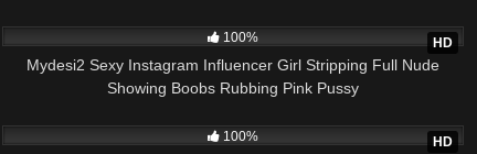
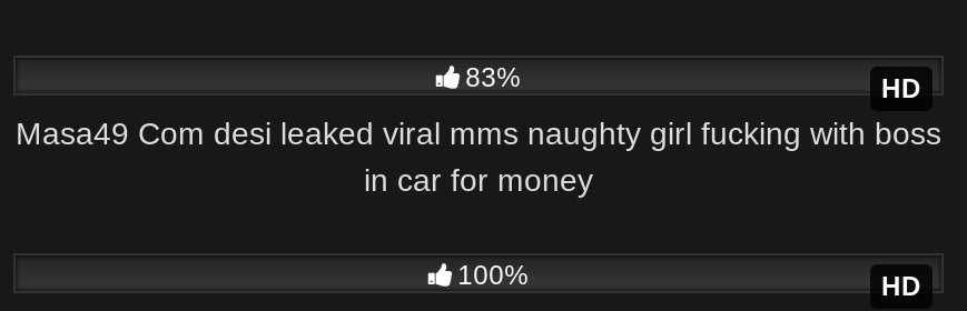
[223,30,258,46] 100% -> [465,61,521,92] 83%
[26,57,439,97] Mydesi2 Sexy Instagram Influencer Girl Stripping Full Nude | Showing Boobs Rubbing Pink Pussy -> [16,114,941,197] Masa49 Com desi leaked viral mms naughty girl fucking with boss | in car for money

